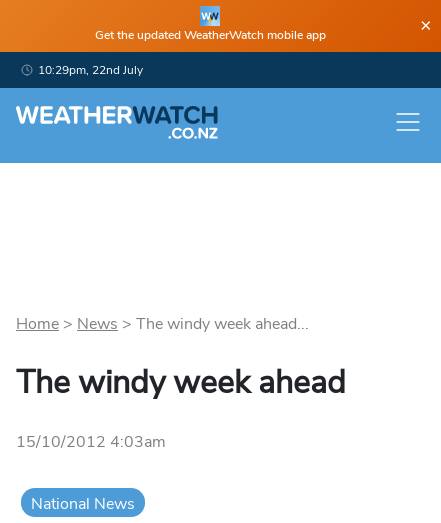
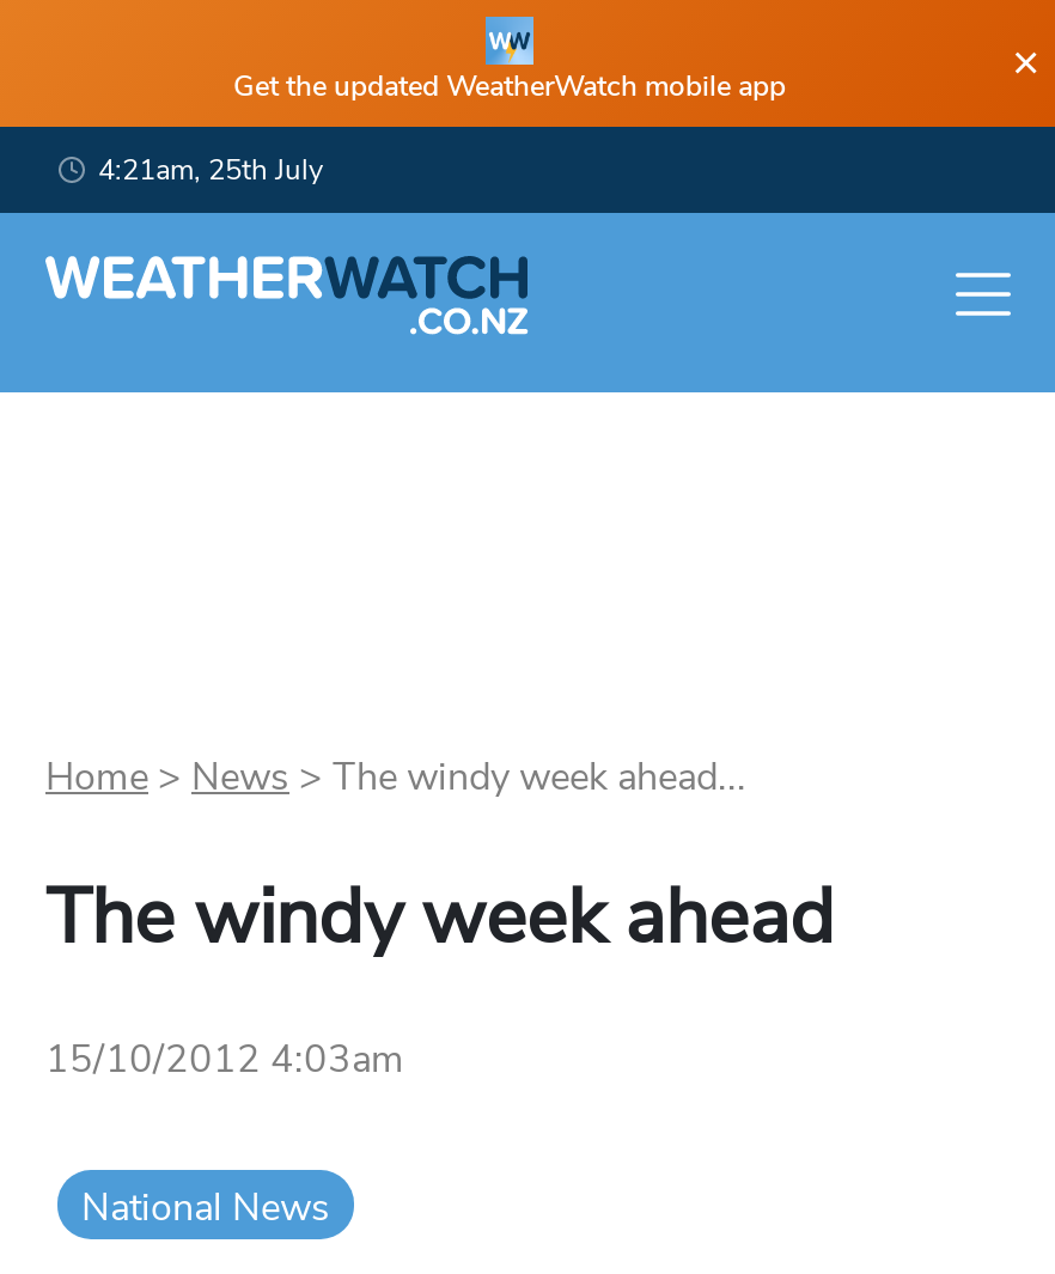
[38,62,143,78] 10:29pm, 22nd July -> [98,151,323,189] 4:21am, 25th July

